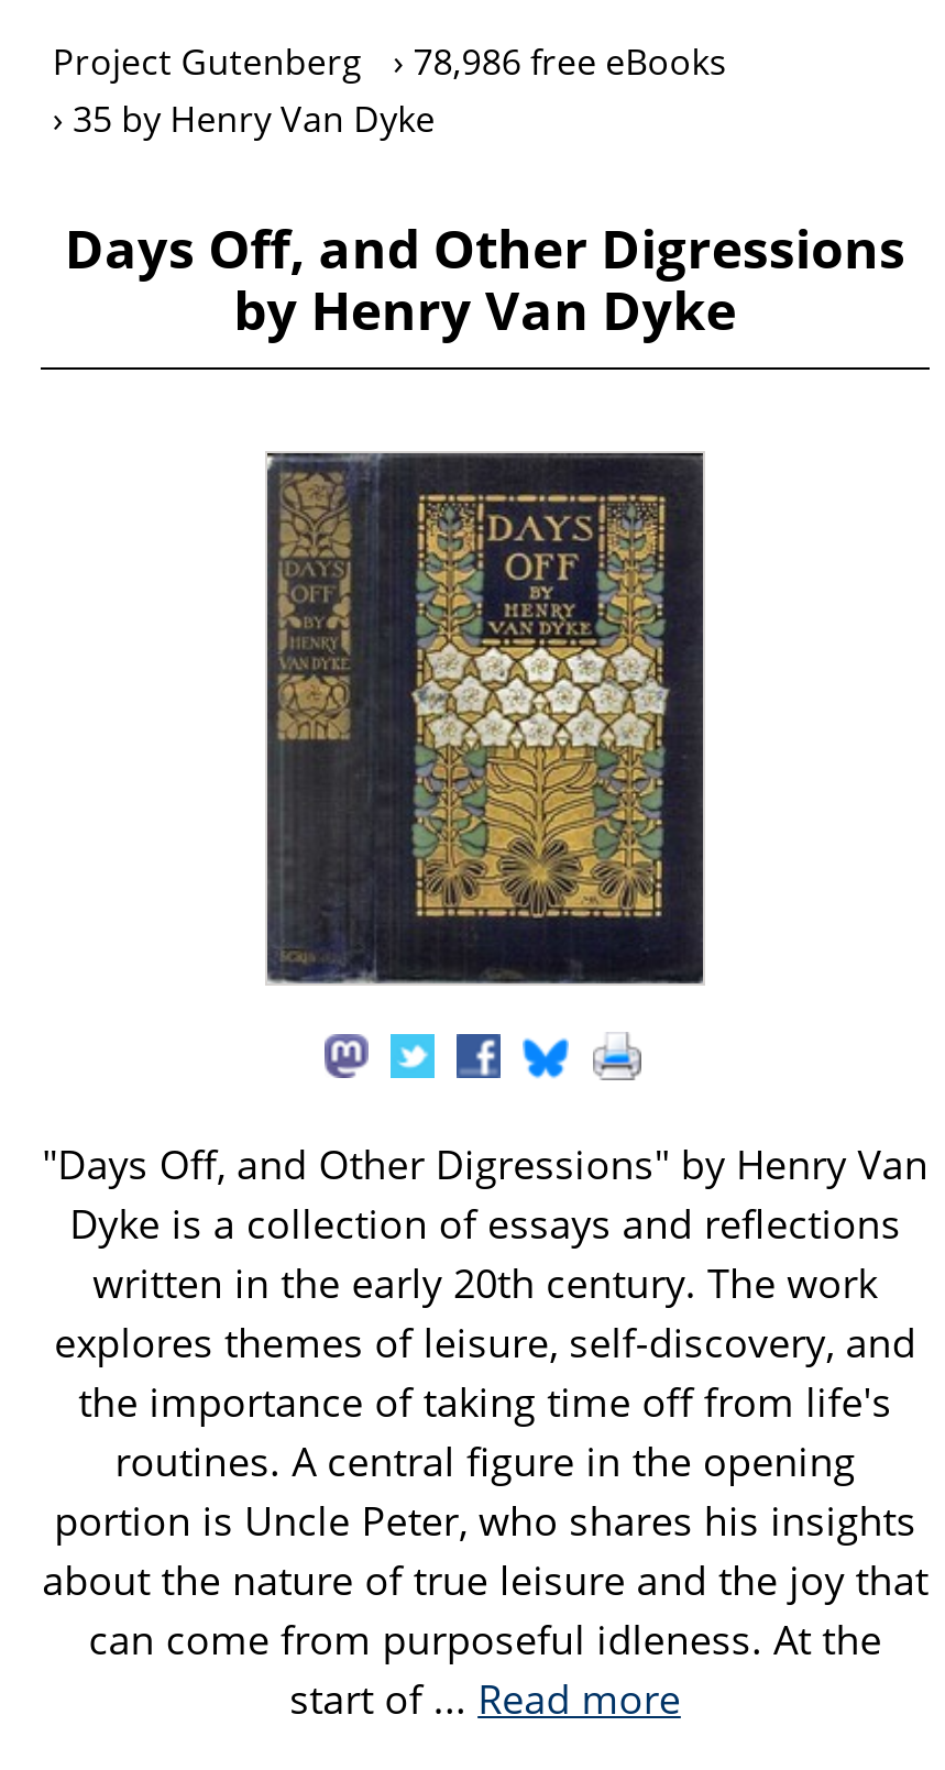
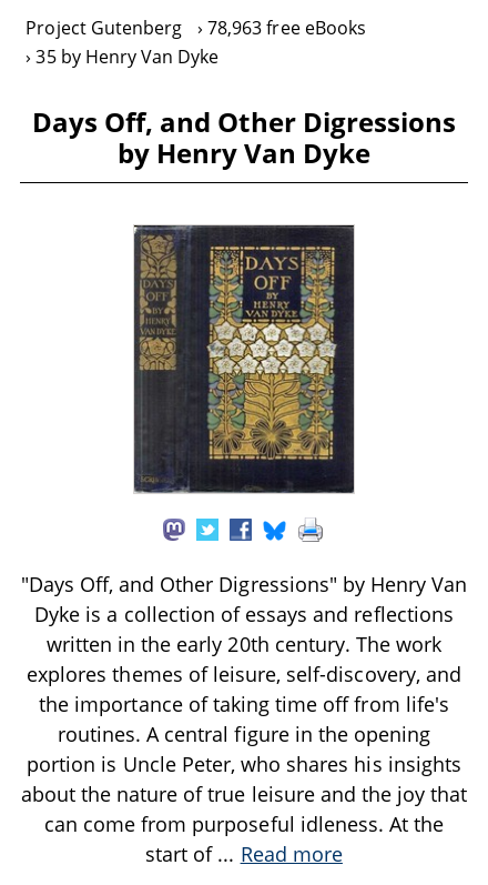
[53,37,727,86] Project Gutenberg 78,986 free eBooks -> [26,16,366,40] Project Gutenberg 78,963 free eBooks

